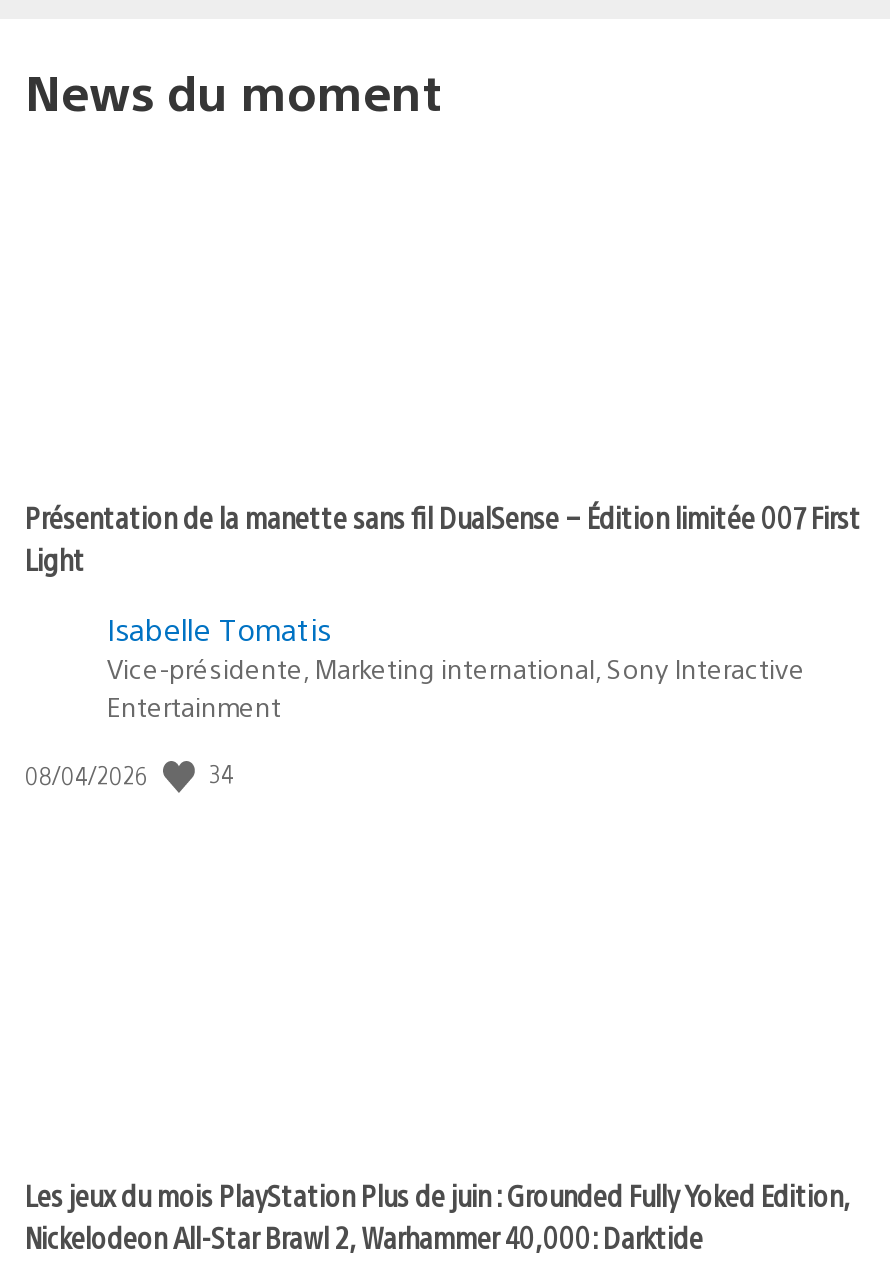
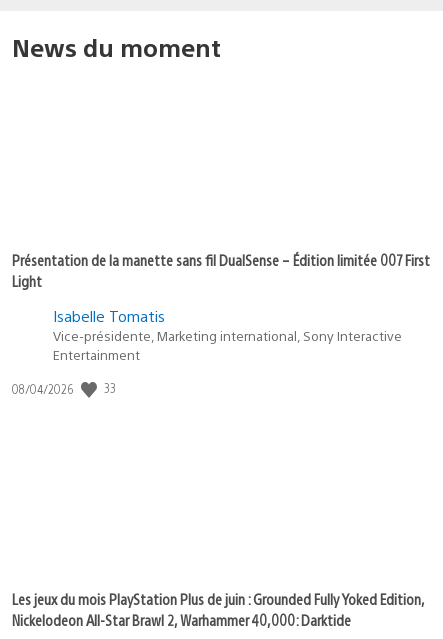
[209,756,233,790] 34 -> [104,379,116,396] 33

